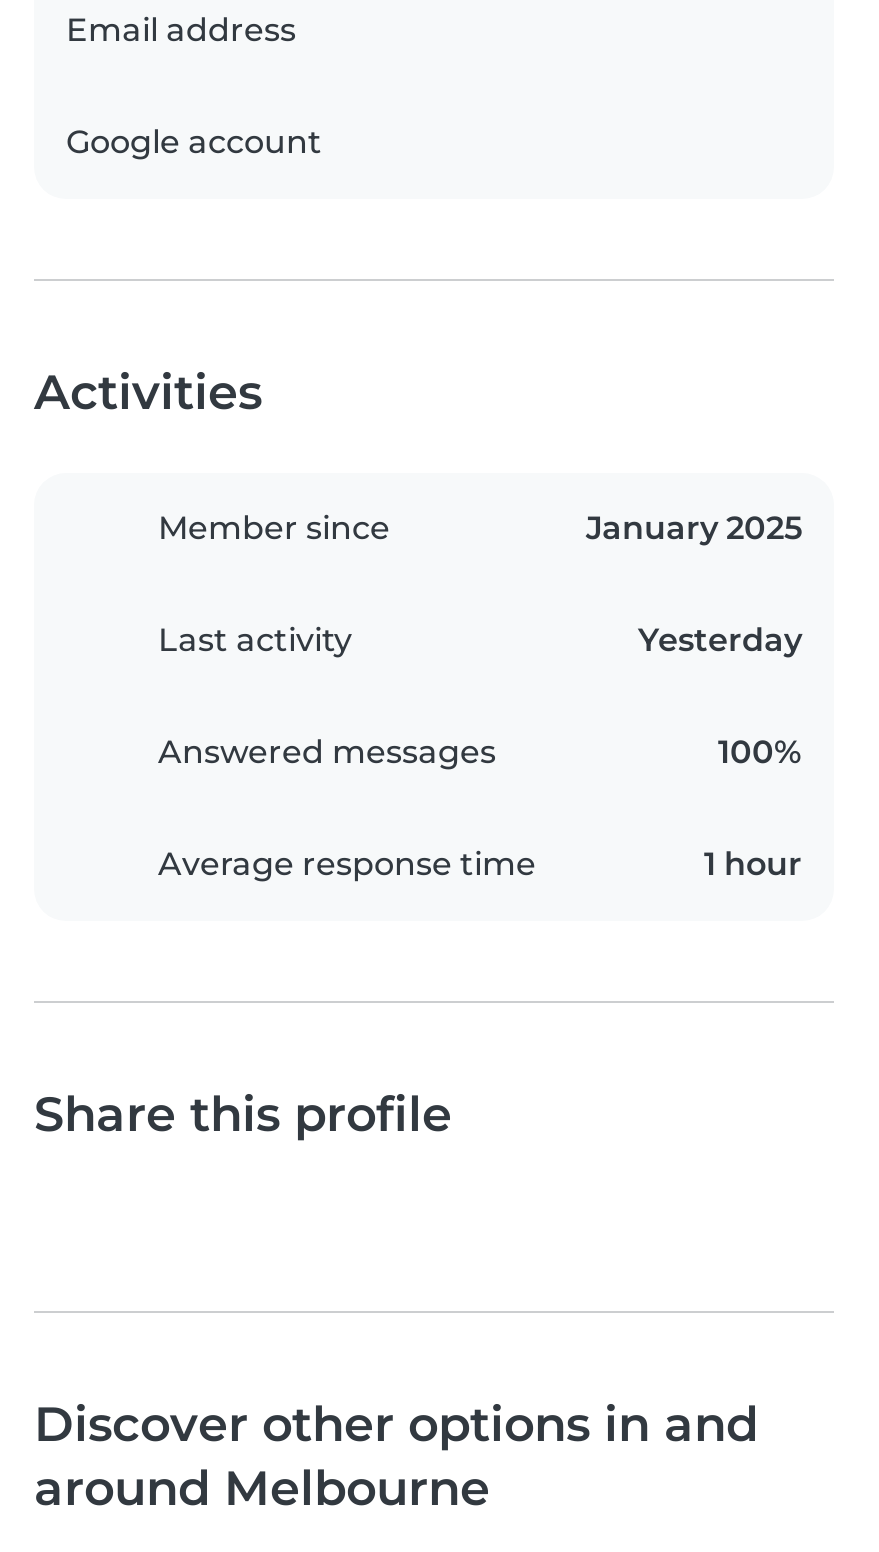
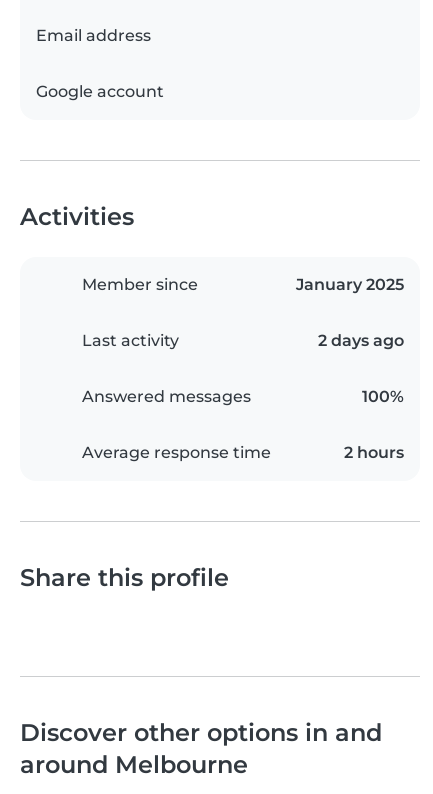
[638,621,802,659] Yesterday -> [318,331,404,350] 2 days ago
[704,845,802,883] 1 hour -> [344,443,404,462] 2 hours

